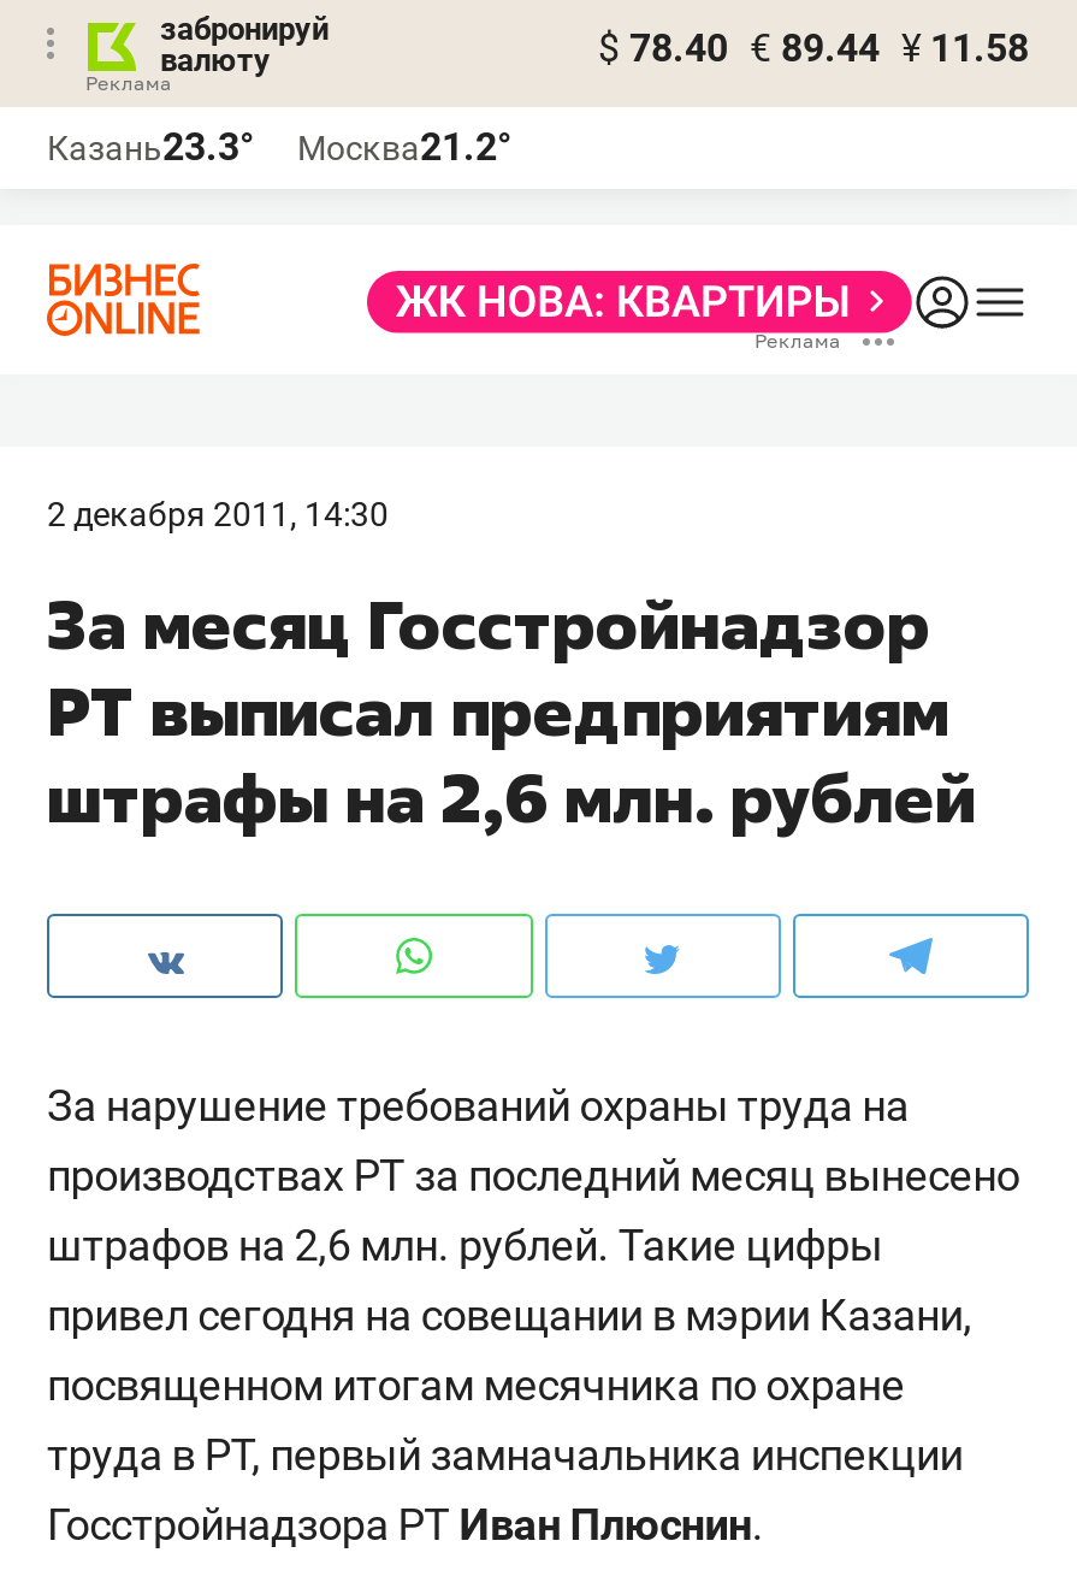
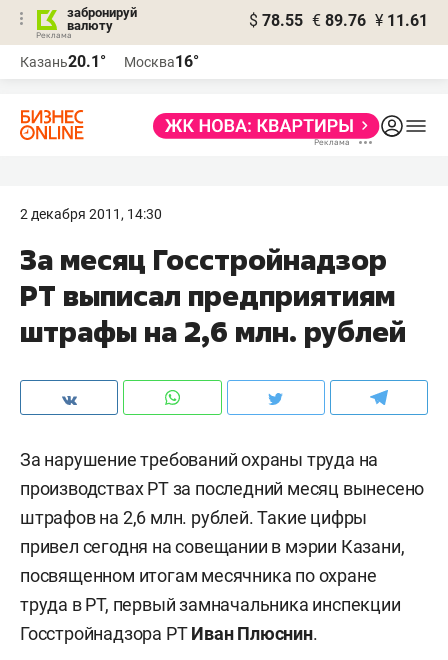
[598,25,1029,71] $ 78.40 € 89.44 ¥ 11.58 -> [249,11,428,30] $ 78.55 € 89.76 ¥ 11.61
[47,124,254,170] Казань23.3° -> [20,52,106,71] Казань20.1°
[297,124,511,170] Москва21.2° -> [124,52,199,71] Москва16°

